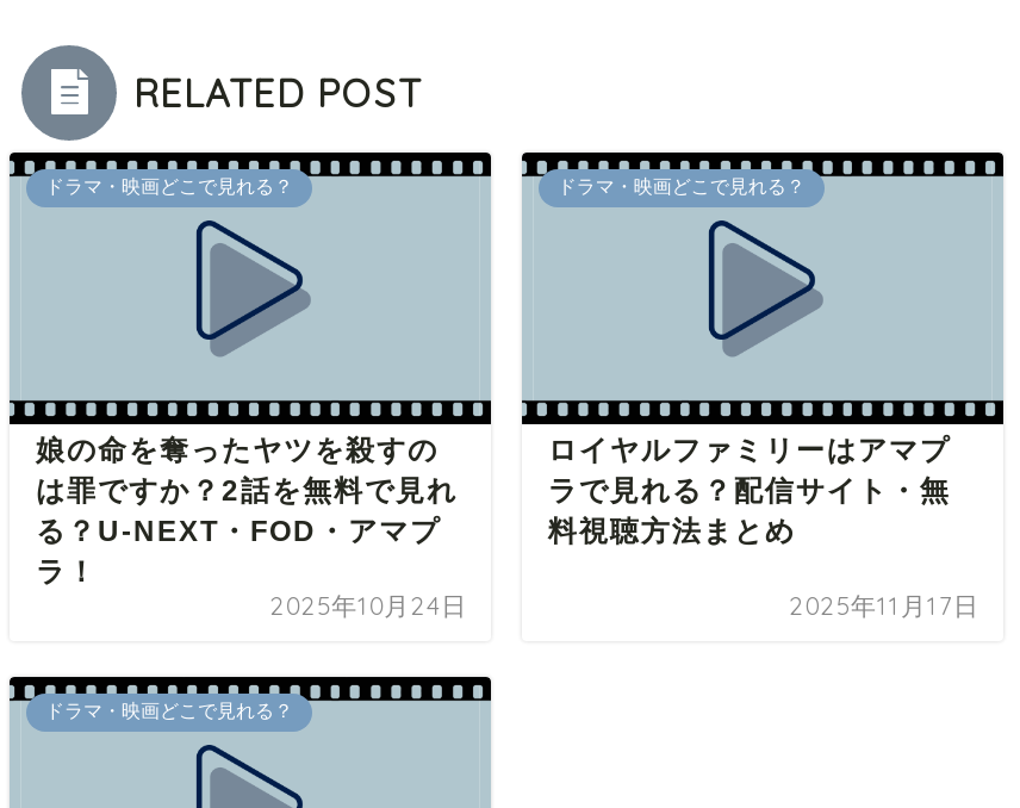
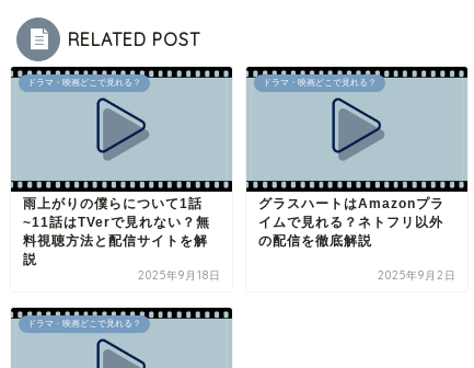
[36,434,468,622] 娘の命を奪ったヤツを殺すの | は罪ですか？2話を無料で見れ | る？U-NEXT・FOD・アマプ | ラ！ | 2025年10月24日 -> [23,196,221,283] 雨上がりの僕らについて1話 | ~11話はTVerで見れない？無 | 料視聴方法と配信サイトを解 | 説 | 2025年9月18日
[548,434,950,548] ロイヤルファミリーはアマプ | ラで見れる？配信サイト・無 | 料視聴方法まとめ -> [258,196,444,249] グラスハートはAmazonプラ | イムで見れる？ネトフリ以外 | の配信を徹底解説
[789,591,979,622] 2025年11月17日 -> [378,268,456,283] 2025年9月2日

